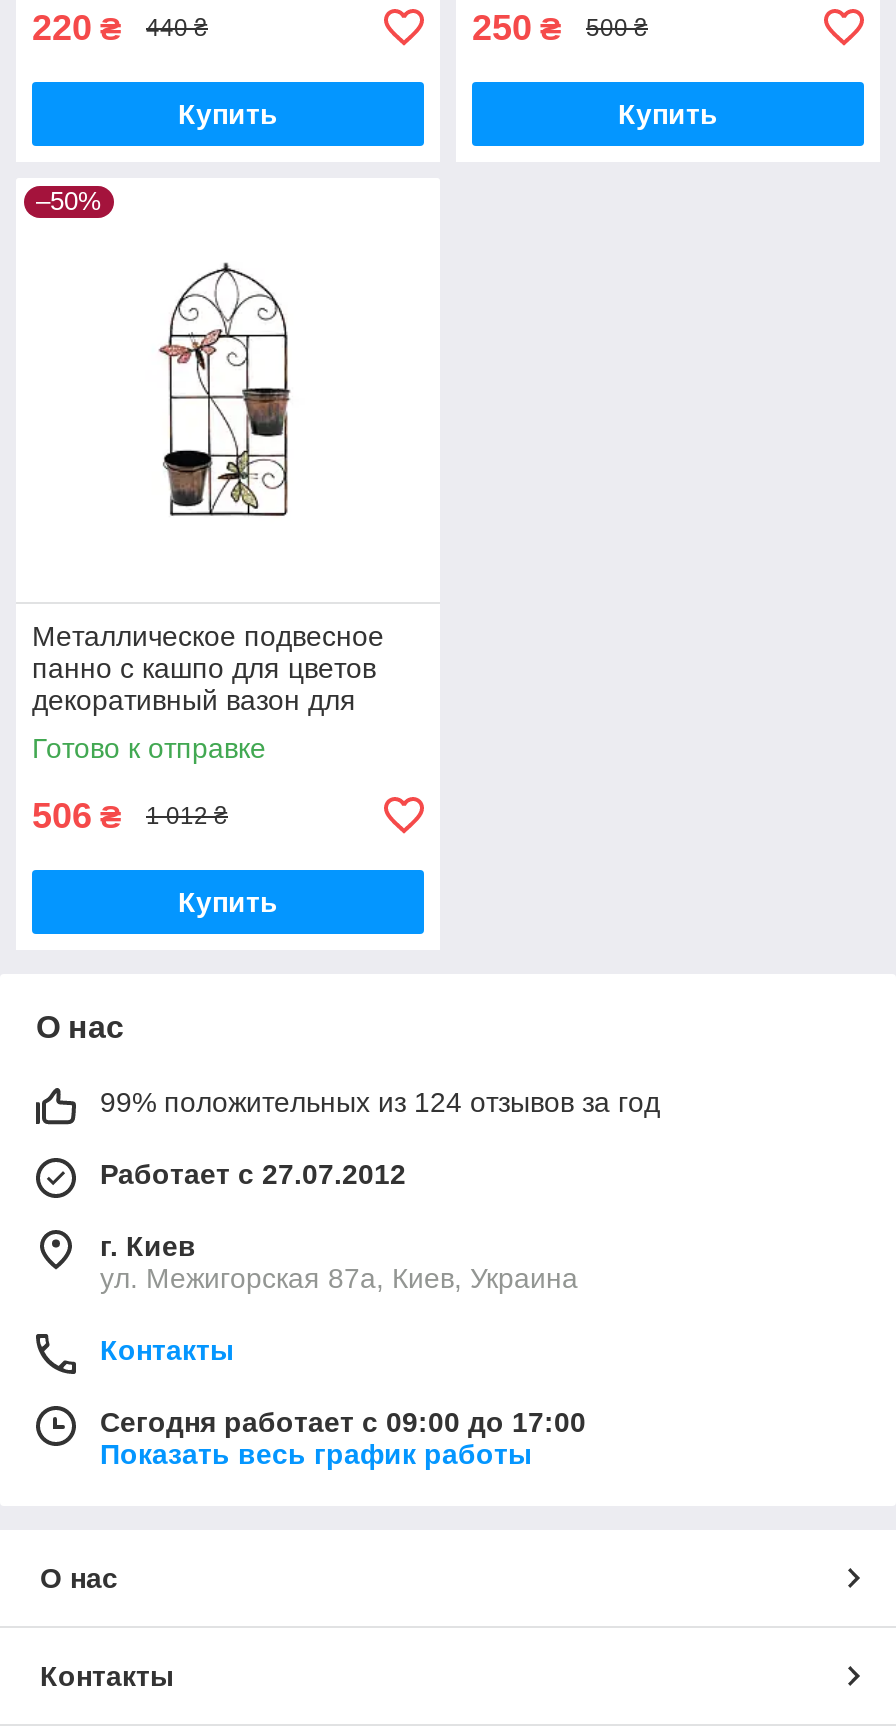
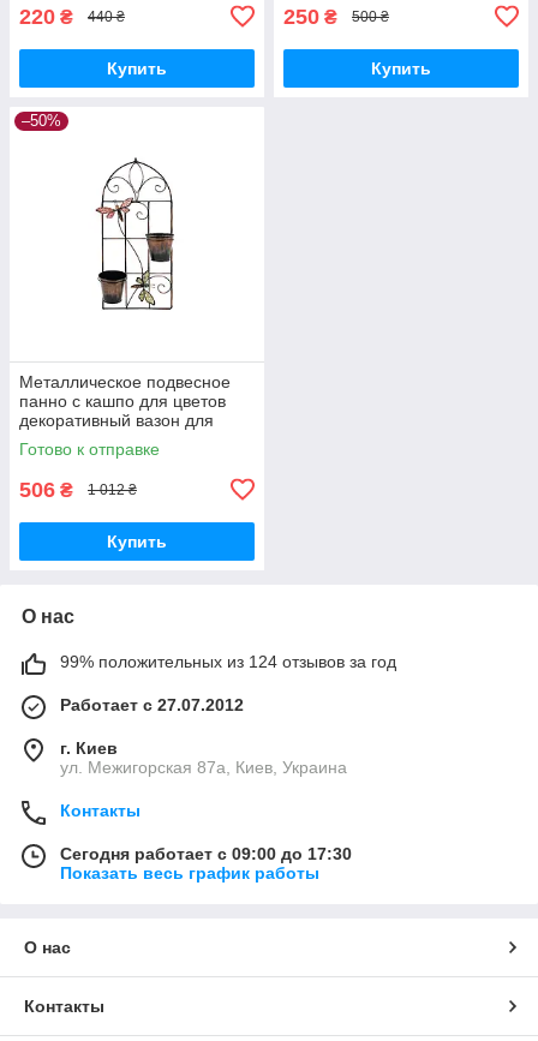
[100,1406,586,1438] Сегодня работает с 09:00 до 17:00 -> [60,844,352,863] Сегодня работает с 09:00 до 17:30

